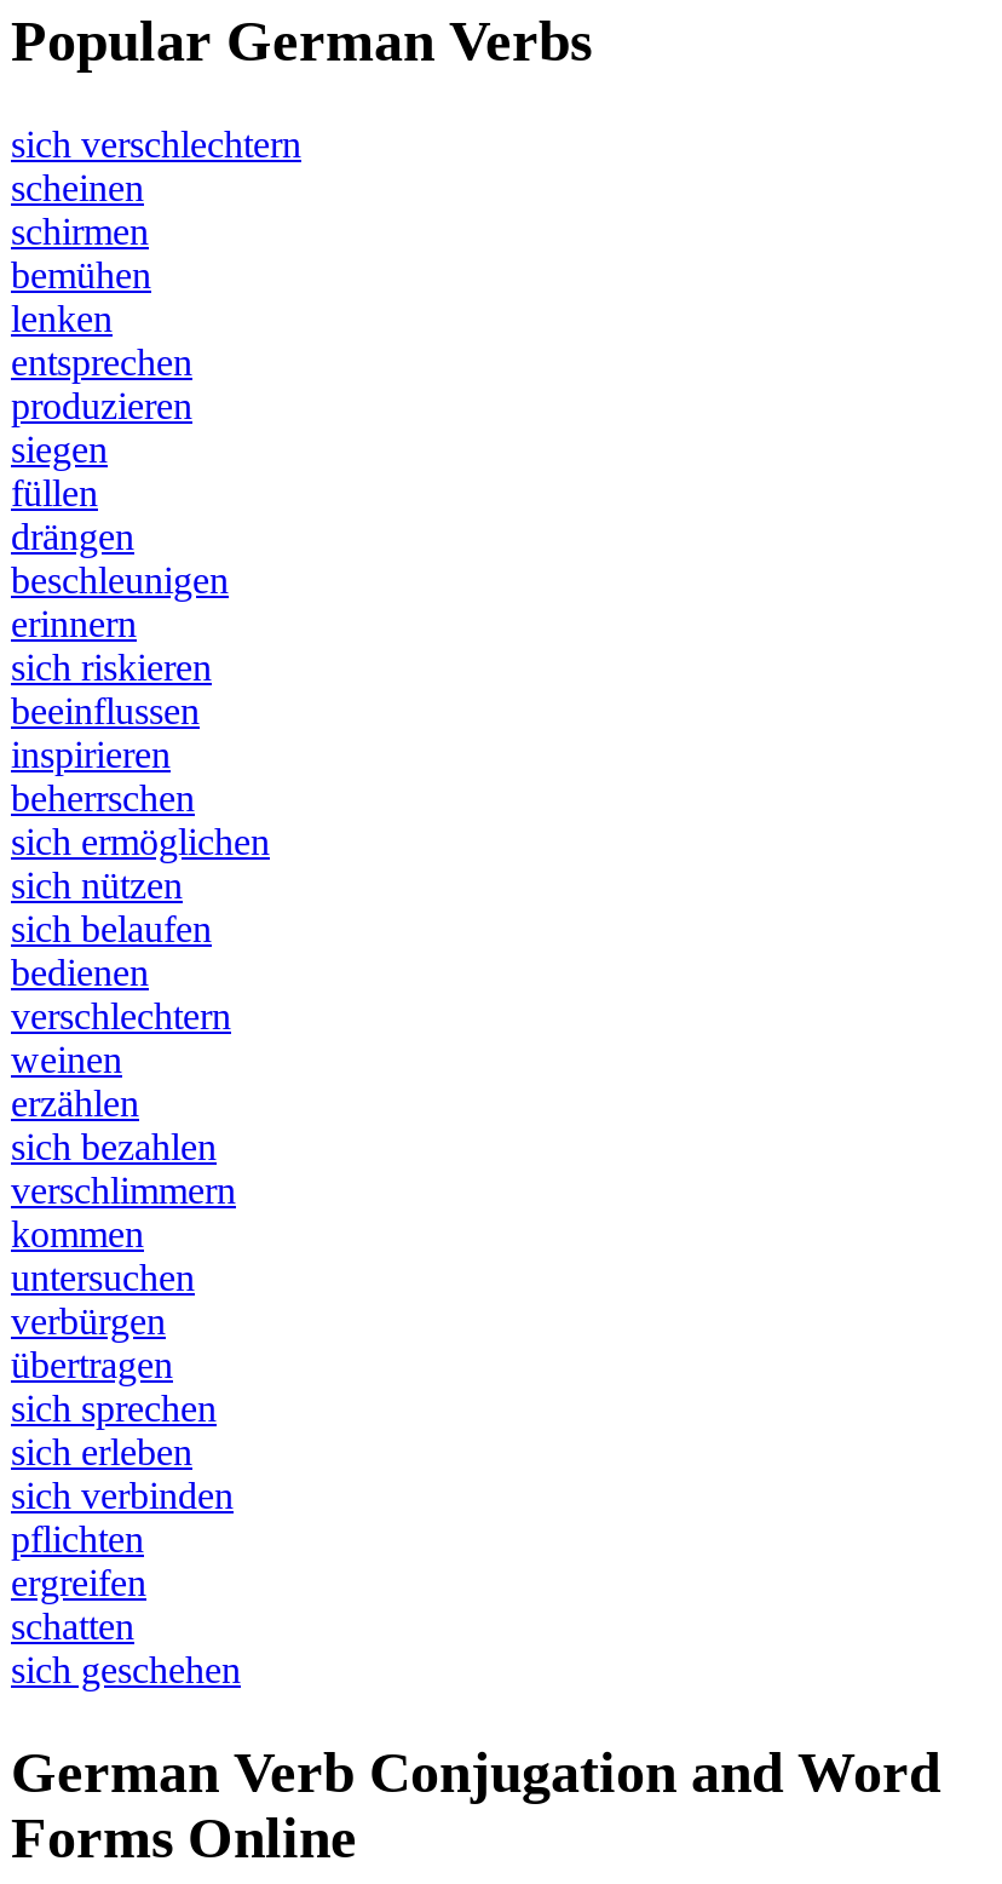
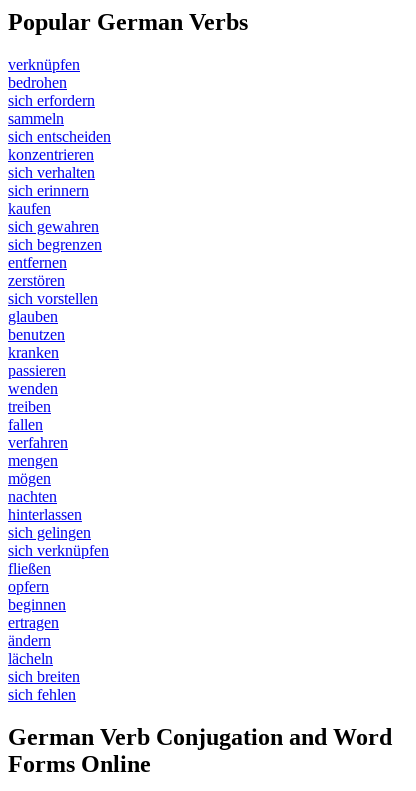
[11,124,301,1690] sich verschlechtern | scheinen | schirmen | bemühen | lenken | entsprechen | produzieren | siegen | füllen | drängen | beschleunigen | erinnern | sich riskieren | beeinflussen | inspirieren | beherrschen | sich ermöglichen | sich nützen | sich belaufen | bedienen | verschlechtern | weinen | erzählen | sich bezahlen | verschlimmern | kommen | untersuchen | verbürgen | übertragen | sich sprechen | sich erleben | sich verbinden | pflichten | ergreifen | schatten | sich geschehen -> [8,56,111,703] verknüpfen | bedrohen | sich erfordern | sammeln | sich entscheiden | konzentrieren | sich verhalten | sich erinnern | kaufen | sich gewahren | sich begrenzen | entfernen | zerstören | sich vorstellen | glauben | benutzen | kranken | passieren | wenden | treiben | fallen | verfahren | mengen | mögen | nachten | hinterlassen | sich gelingen | sich verknüpfen | fließen | opfern | beginnen | ertragen | ändern | lächeln | sich breiten | sich fehlen

